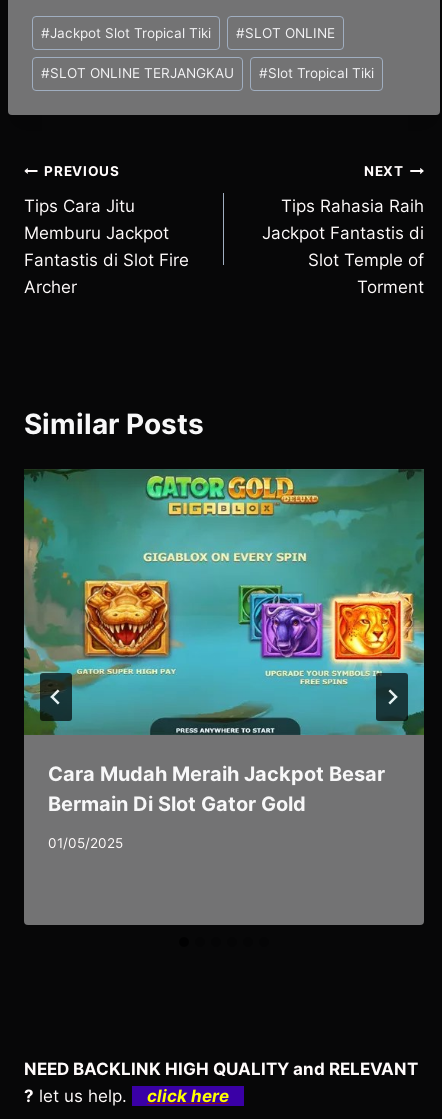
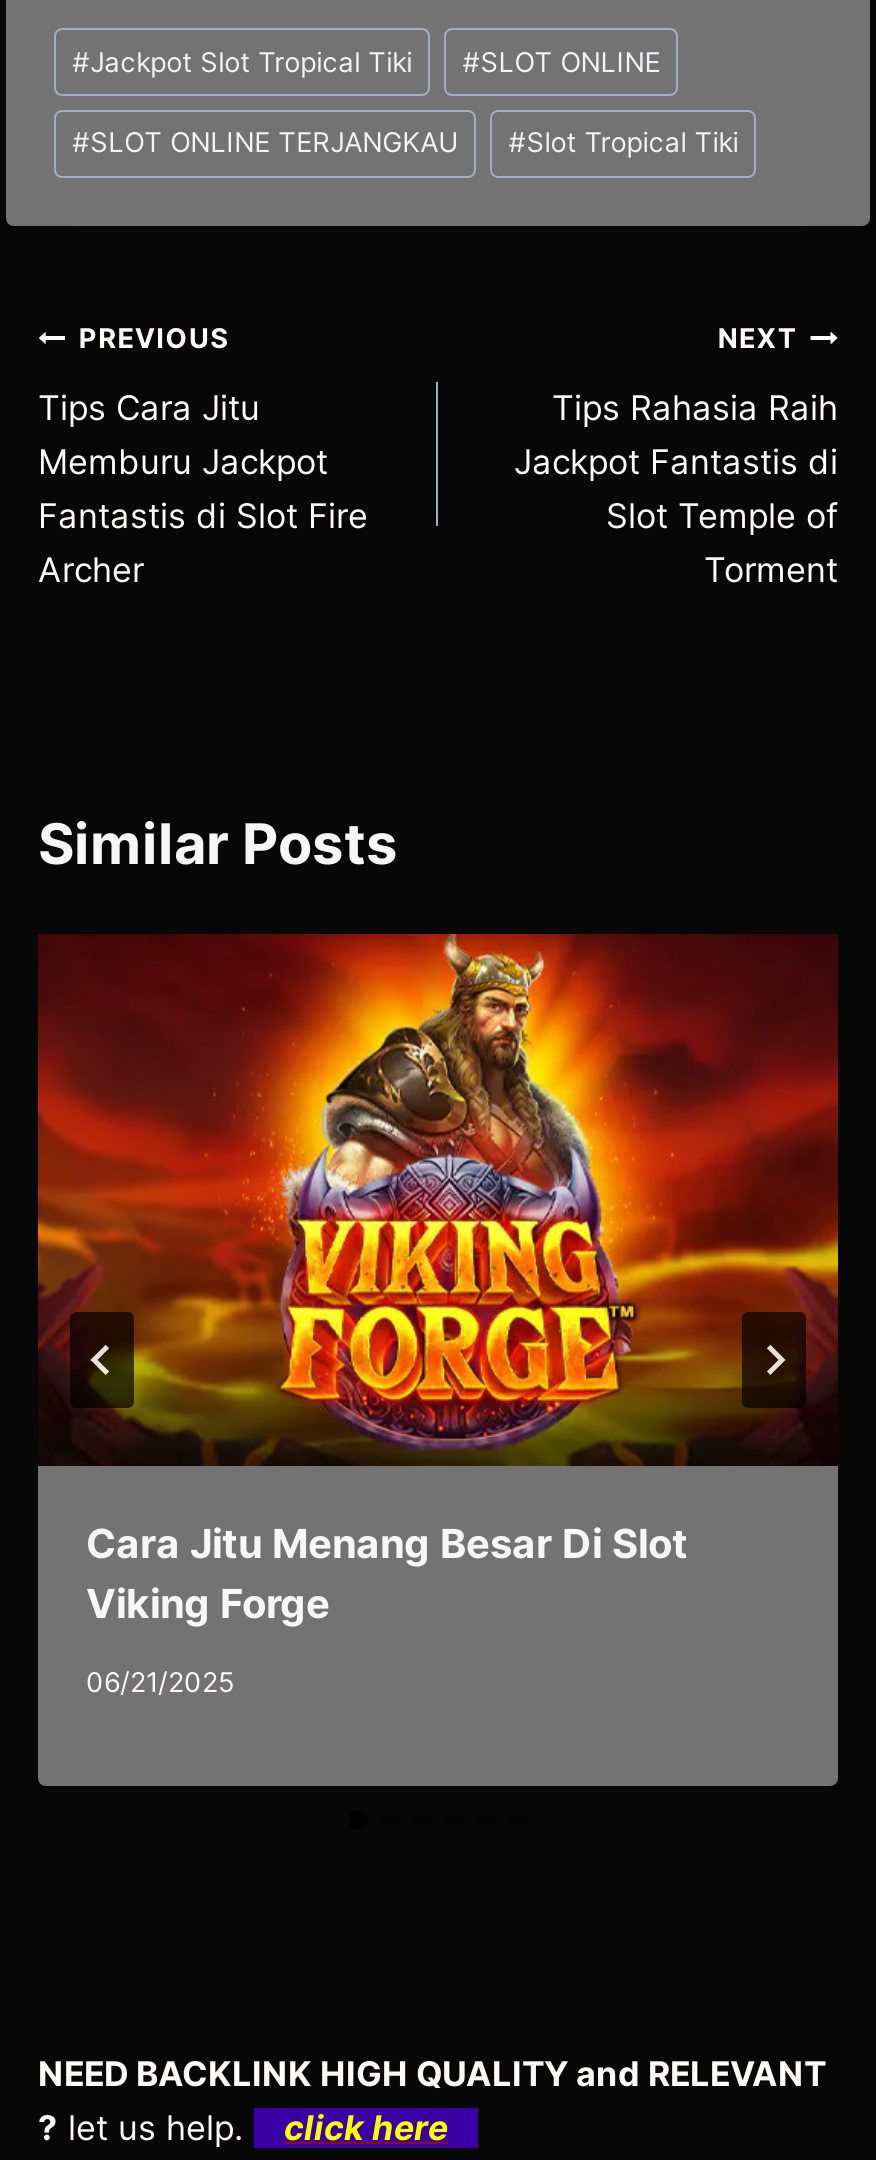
[23,468,425,816] [image] | Cara Mudah Meraih Jackpot Besar | Bermain Di Slot Gator Gold -> [36,932,840,1629] [image] | Cara Jitu Menang Besar Di Slot | Viking Forge
[48,835,123,851] 01/05/2025 -> [86,1666,234,1698] 06/21/2025

